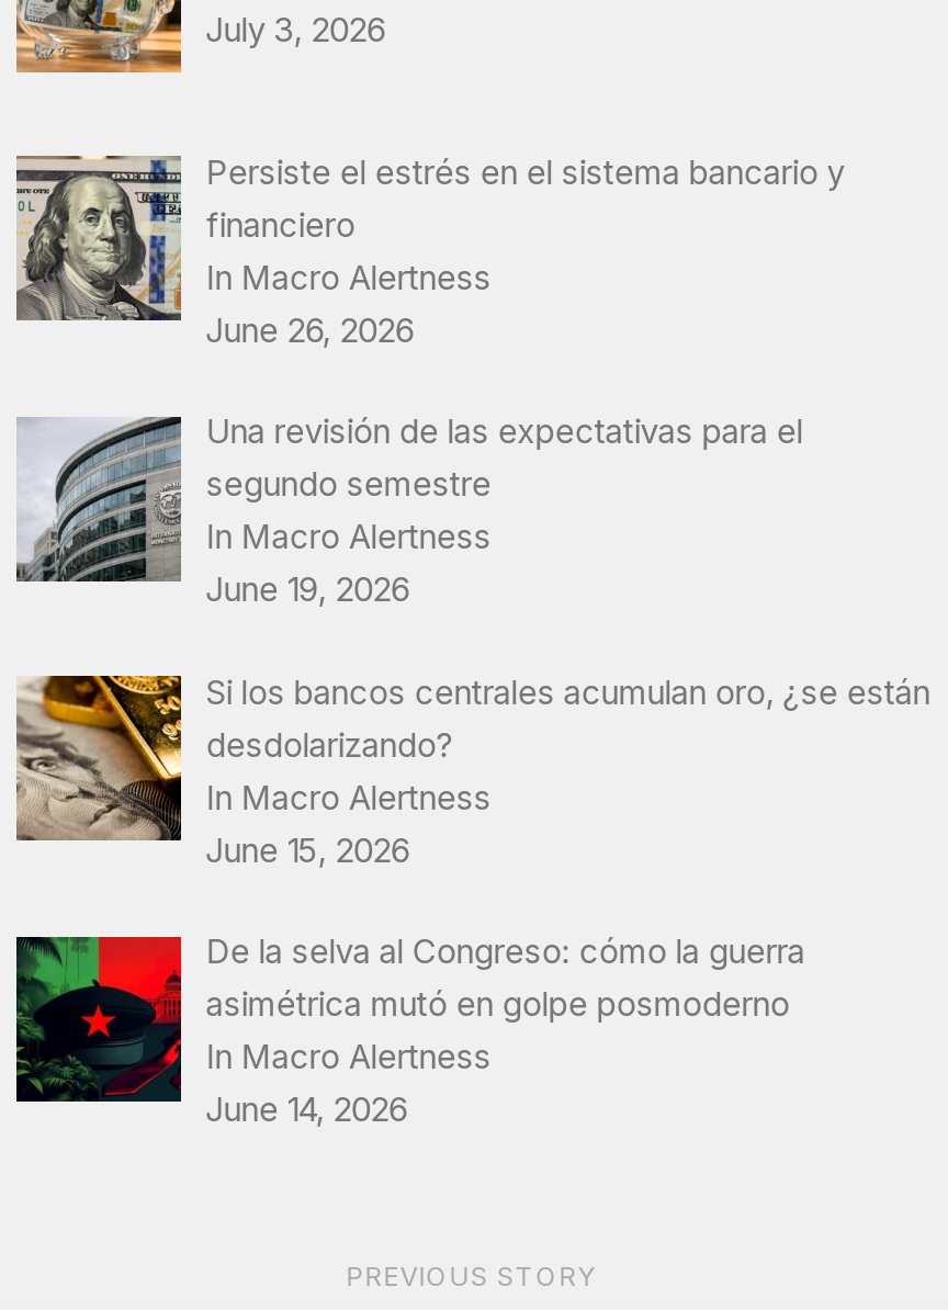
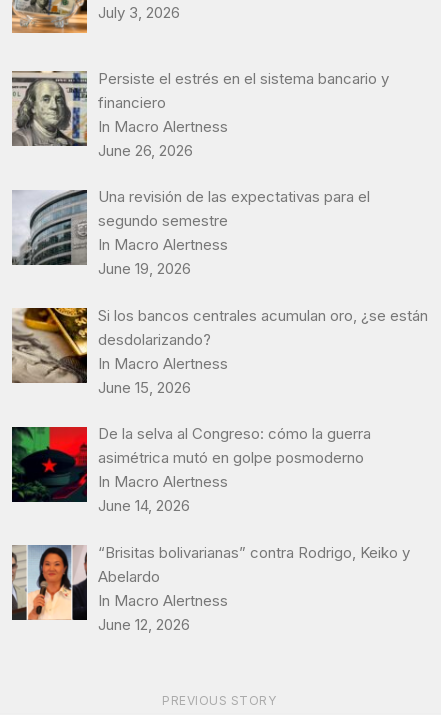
none -> [11,543,410,634] [image] | “Brisitas bolivarianas” contra Rodrigo, Keiko y | Abelardo | In Macro Alertness | June 12, 2026

